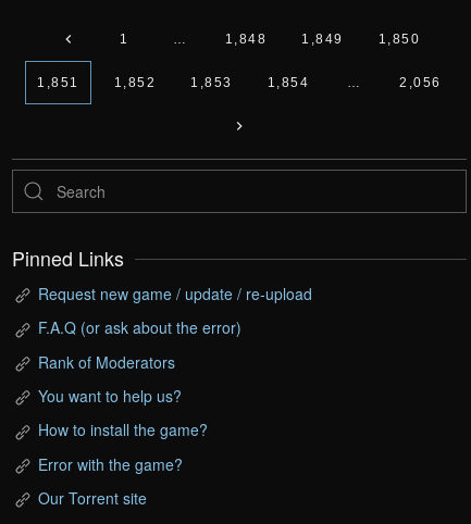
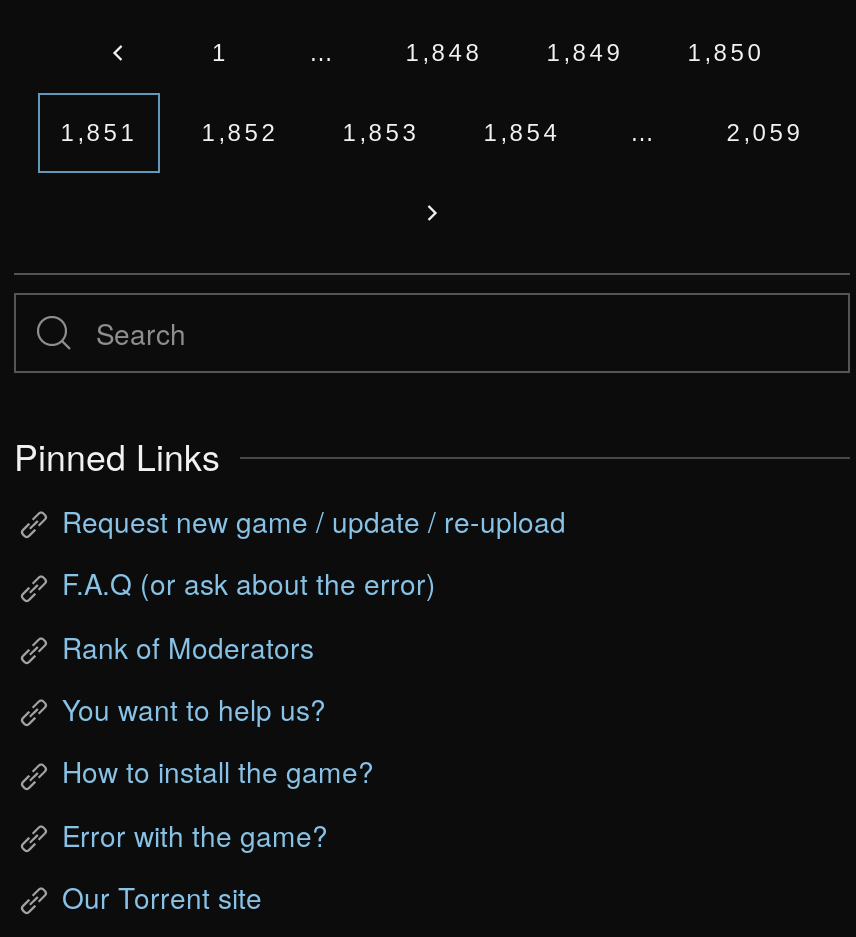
[399,75,441,90] 2,056 -> [726,119,804,147] 2,059

